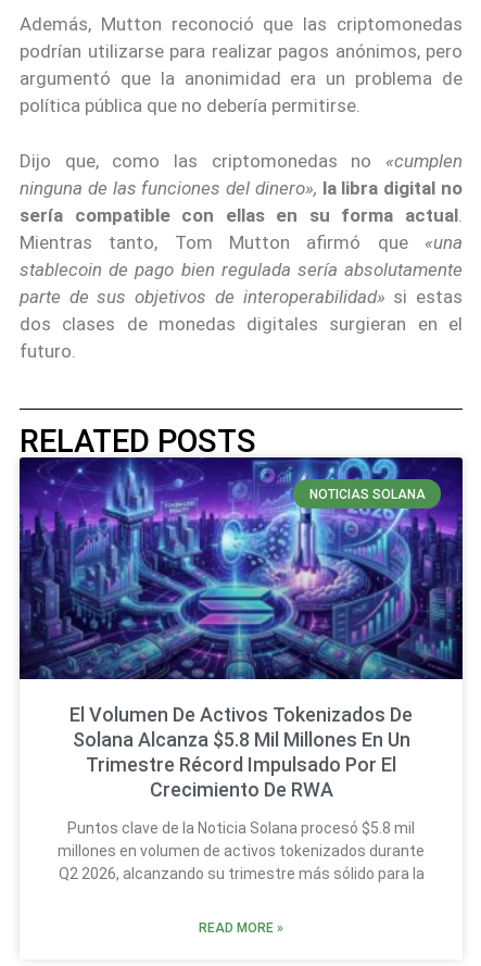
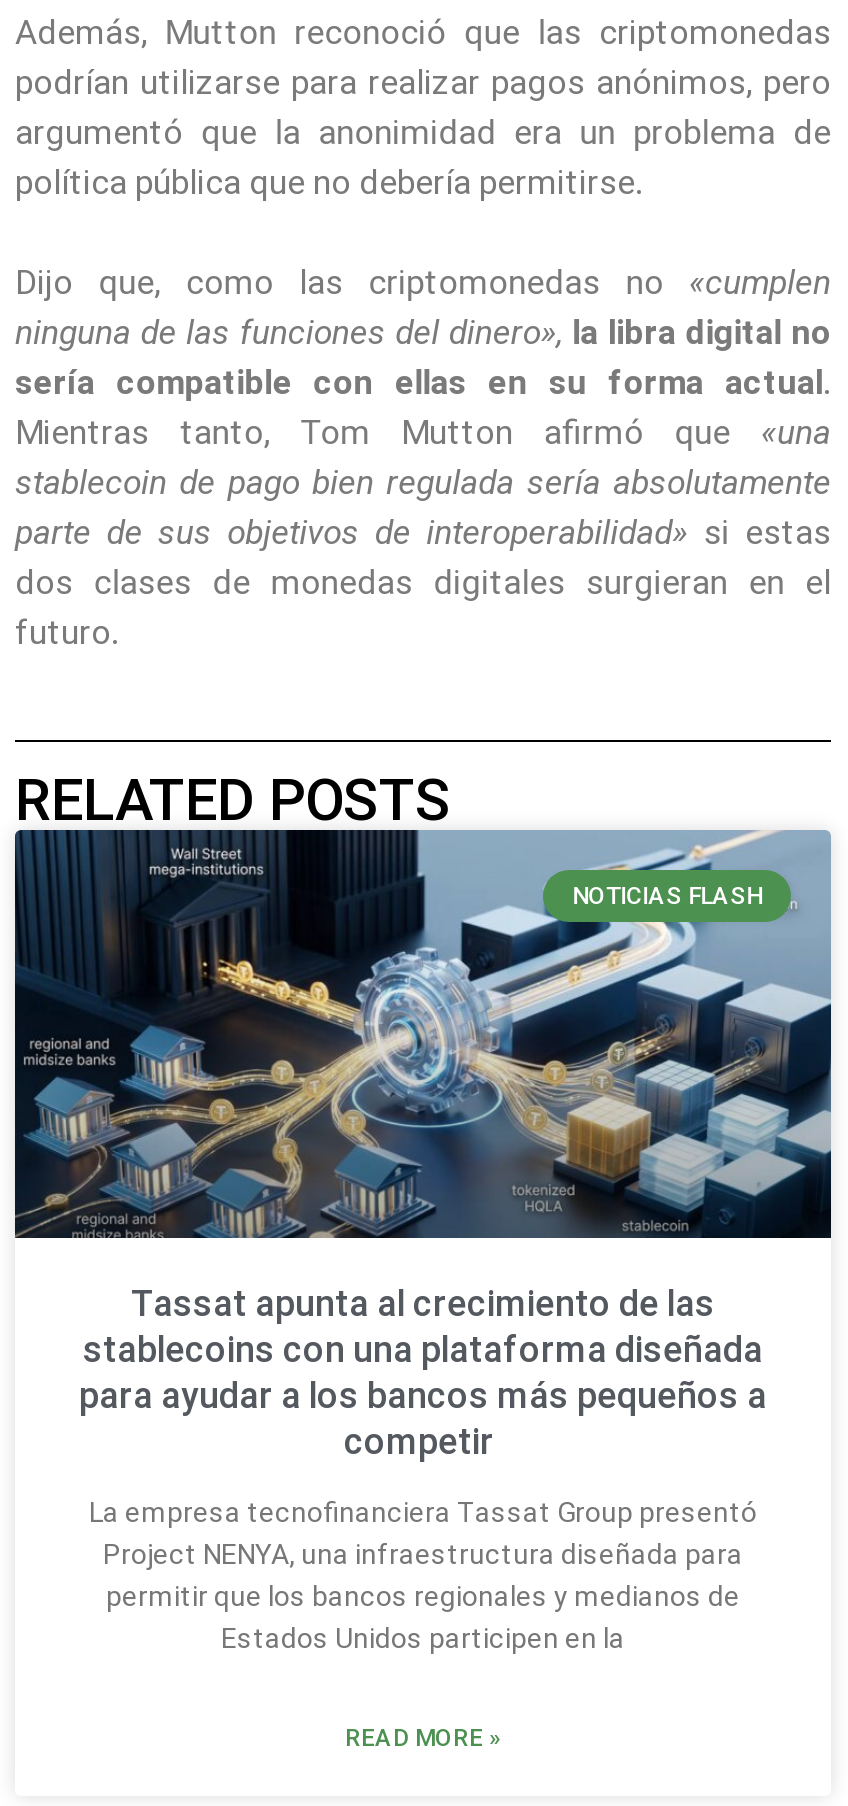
[20,456,463,679] [image] | NOTICIAS SOLANA -> [15,828,831,1240] [image] | NOTICIAS FLASH
[69,704,413,801] El Volumen De Activos Tokenizados De | Solana Alcanza $5.8 Mil Millones En Un | Trimestre Récord Impulsado Por El | Crecimiento De RWA -> [79,1281,767,1461] Tassat apunta al crecimiento de las | stablecoins con una plataforma diseñada | para ayudar a los bancos más pequeños a | competir
[58,820,425,883] Puntos clave de la Noticia Solana procesó $5.8 mil | millones en volumen de activos tokenizados durante | Q2 2026, alcanzando su trimestre más sólido para la -> [89,1495,757,1653] La empresa tecnofinanciera Tassat Group presentó | Project NENYA, una infraestructura diseñada para | permitir que los bancos regionales y medianos de | Estados Unidos participen en la

